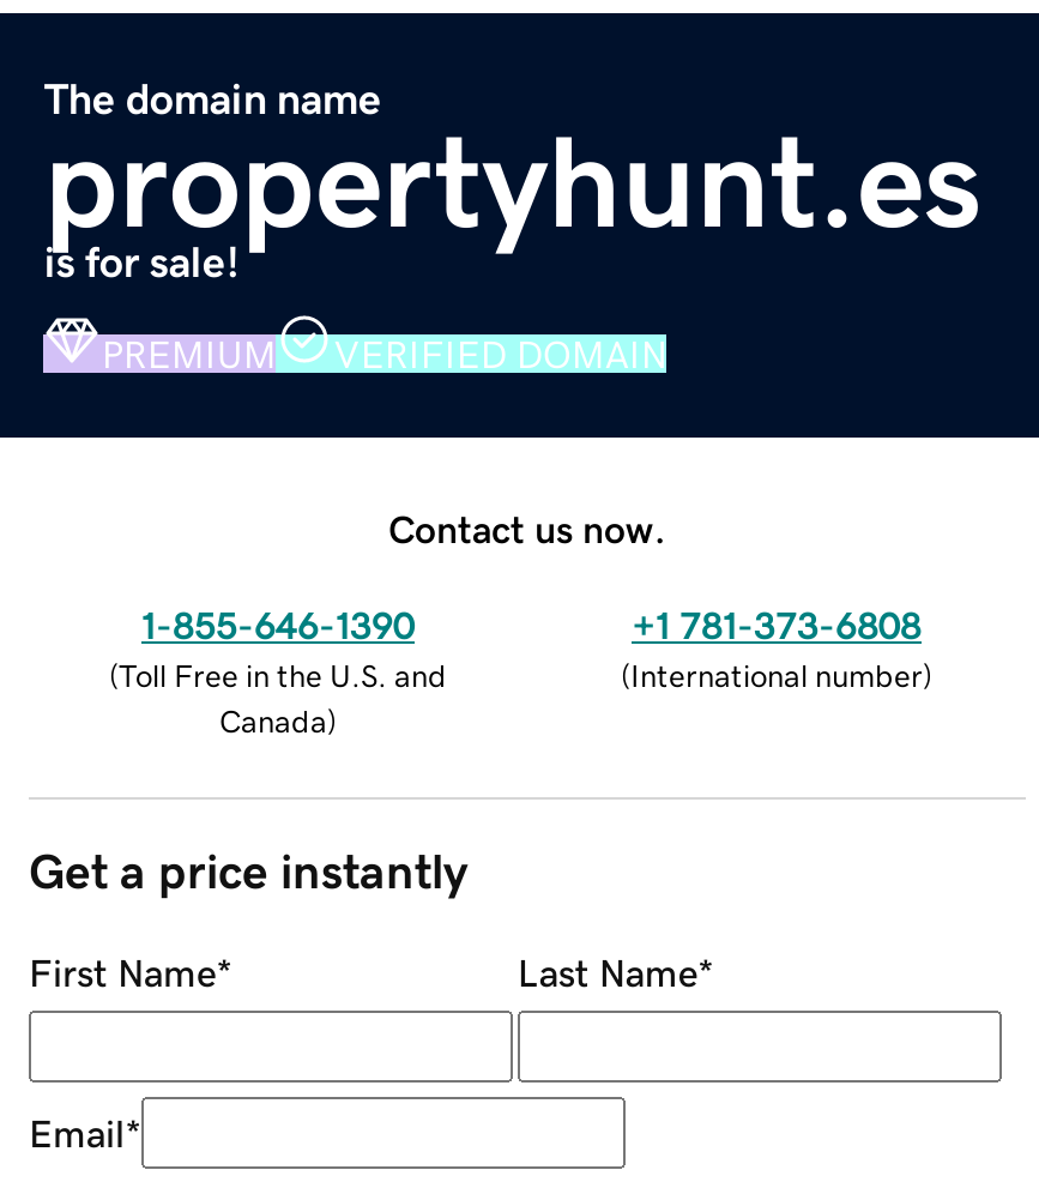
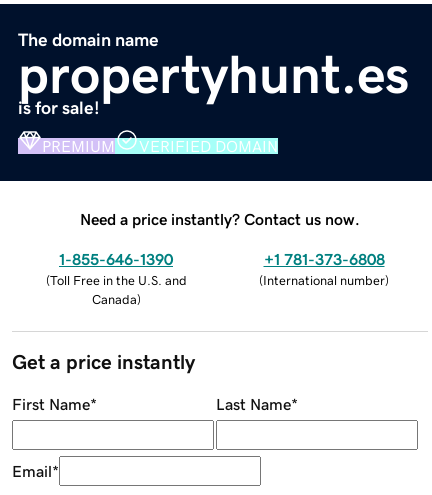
[388,509,666,547] Contact us now. -> [80,211,360,227] Need a price instantly? Contact us now.

